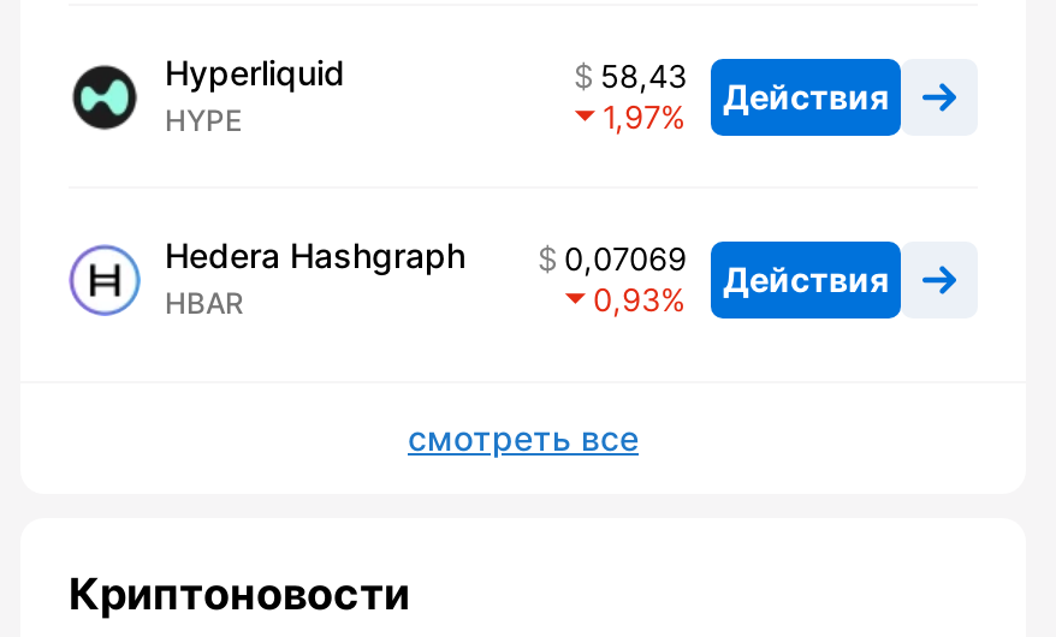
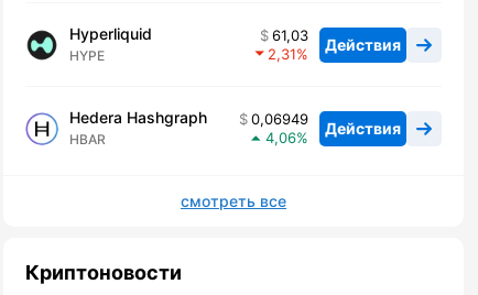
[600,57,889,116] 58,43 Действия -> [272,27,401,54] 61,03 Действия
[603,98,660,137] 1,97 -> [268,46,296,63] 2,31
[564,240,889,299] 0,07069 Действия -> [251,111,401,137] 0,06949 Действия
[593,281,660,319] 0,93 -> [265,129,296,147] 4,06

